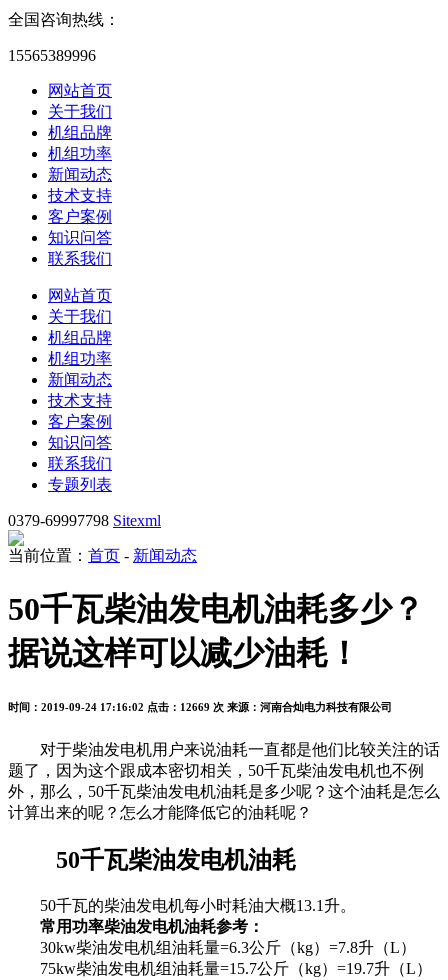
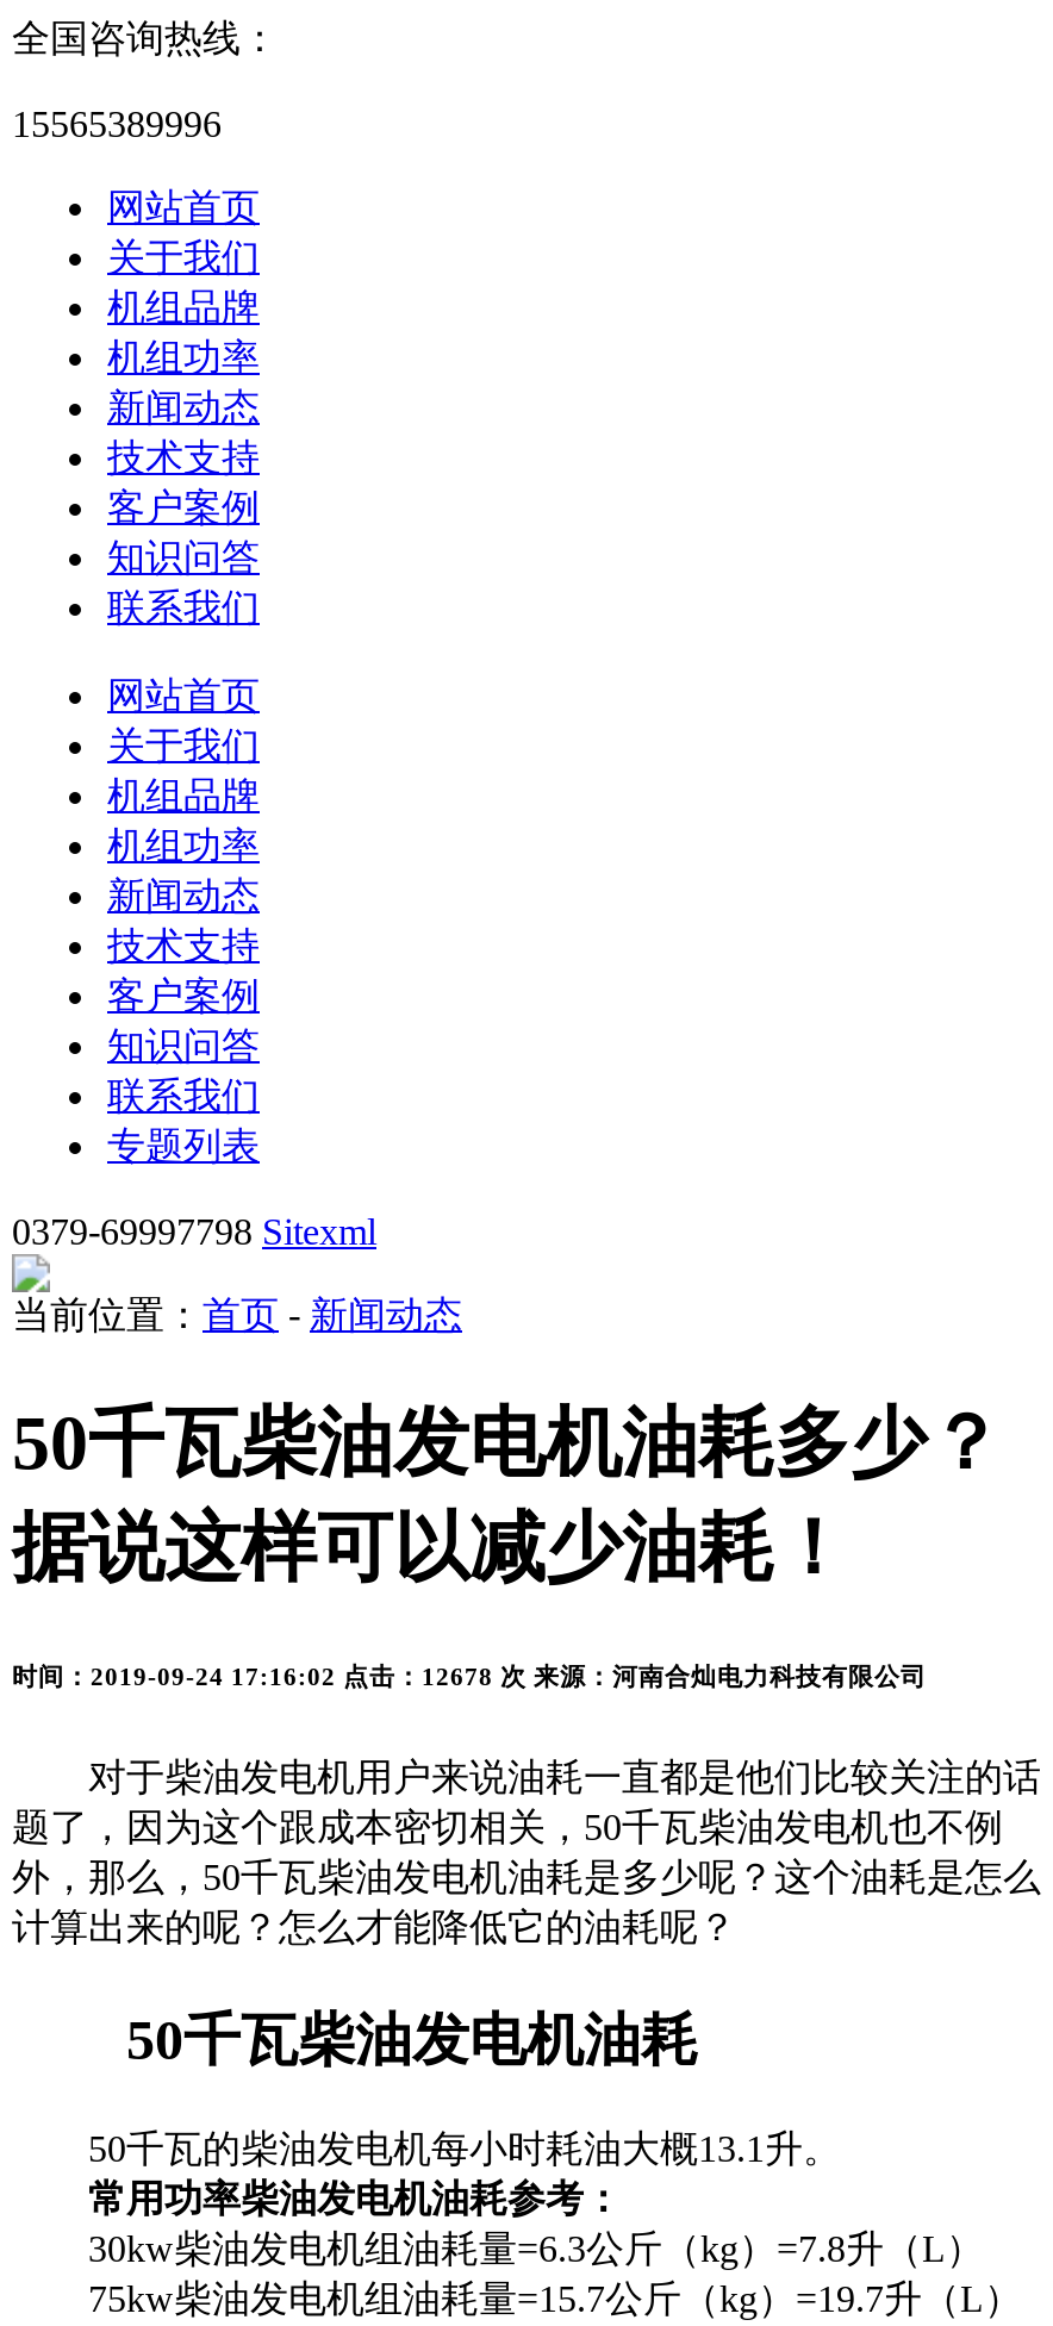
[8,701,392,713] 时间：2019-09-24 17:16:02 点击：12669 次 来源：河南合灿电力科技有限公司 -> [12,1662,927,1691] 时间：2019-09-24 17:16:02 点击：12678 次 来源：河南合灿电力科技有限公司

